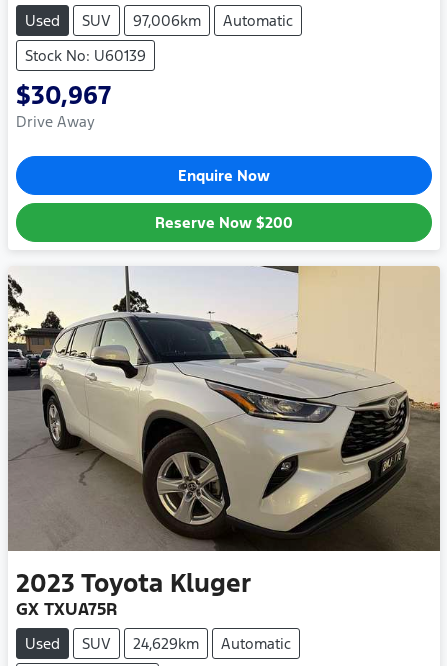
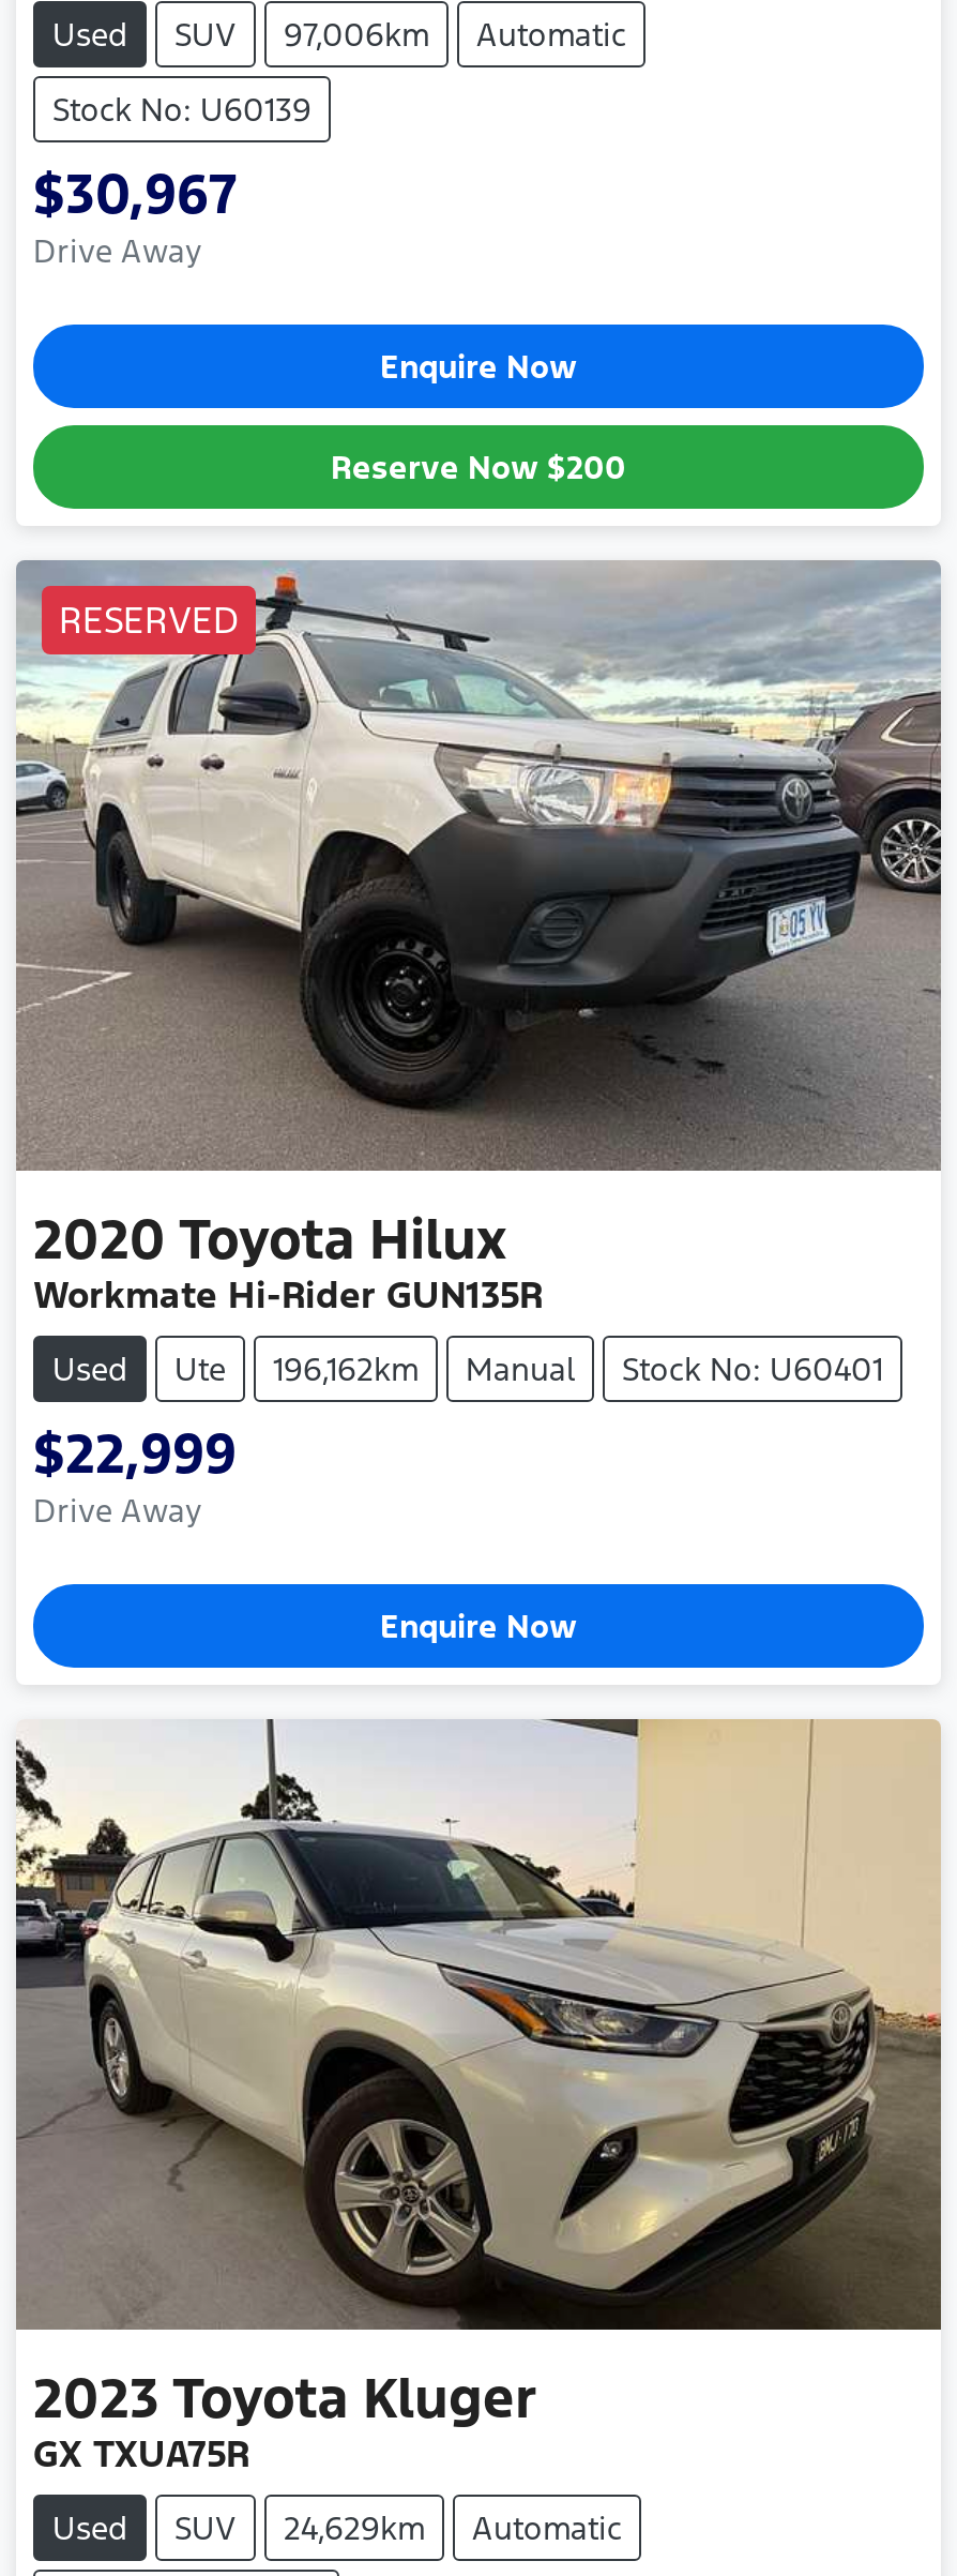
none -> [16,560,943,1173] [image] | RESERVED
none -> [33,1205,883,1646] 2020 Toyota Hilux | Workmate Hi-Rider GUN135R | Used | Ute | 196,162km | Manual | Stock No: U60401 | $22,999 | Drive Away | Enquire Now

